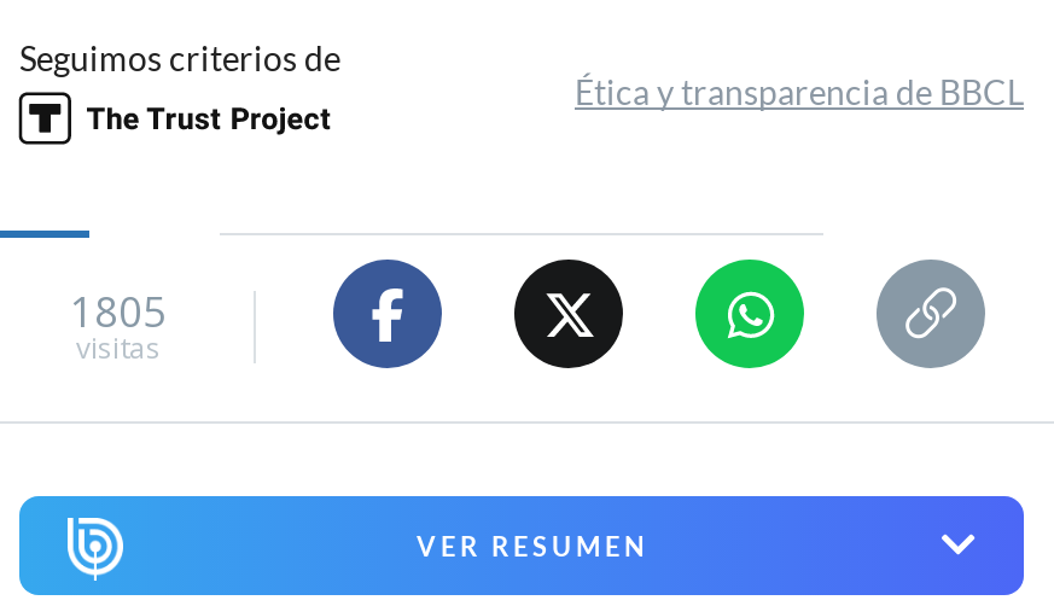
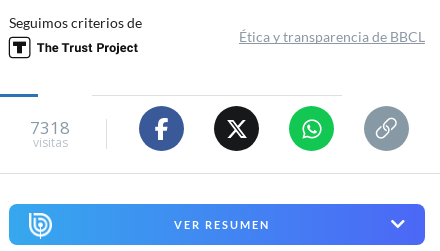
[70,283,167,338] 1805 -> [30,116,70,139] 7318

